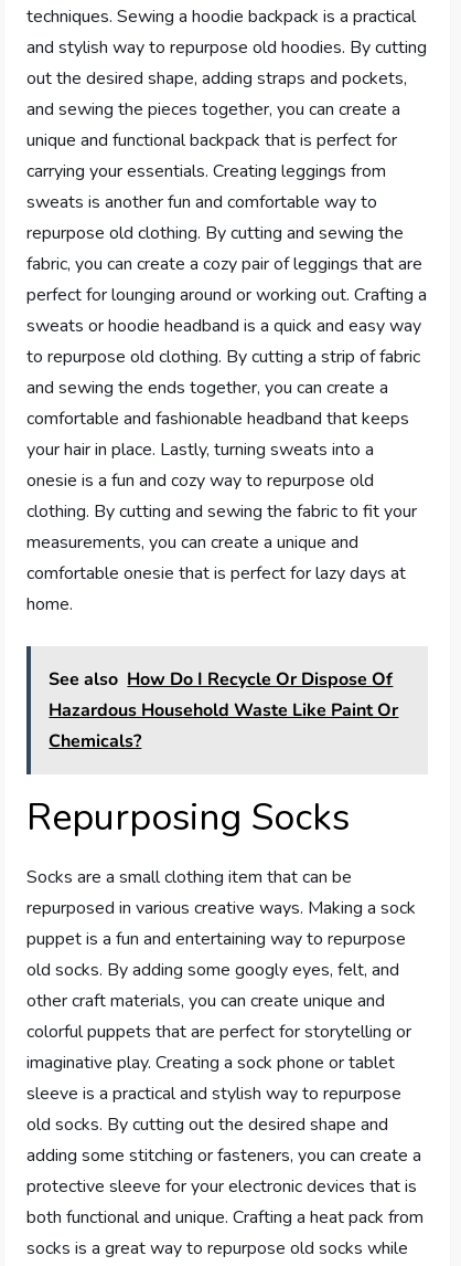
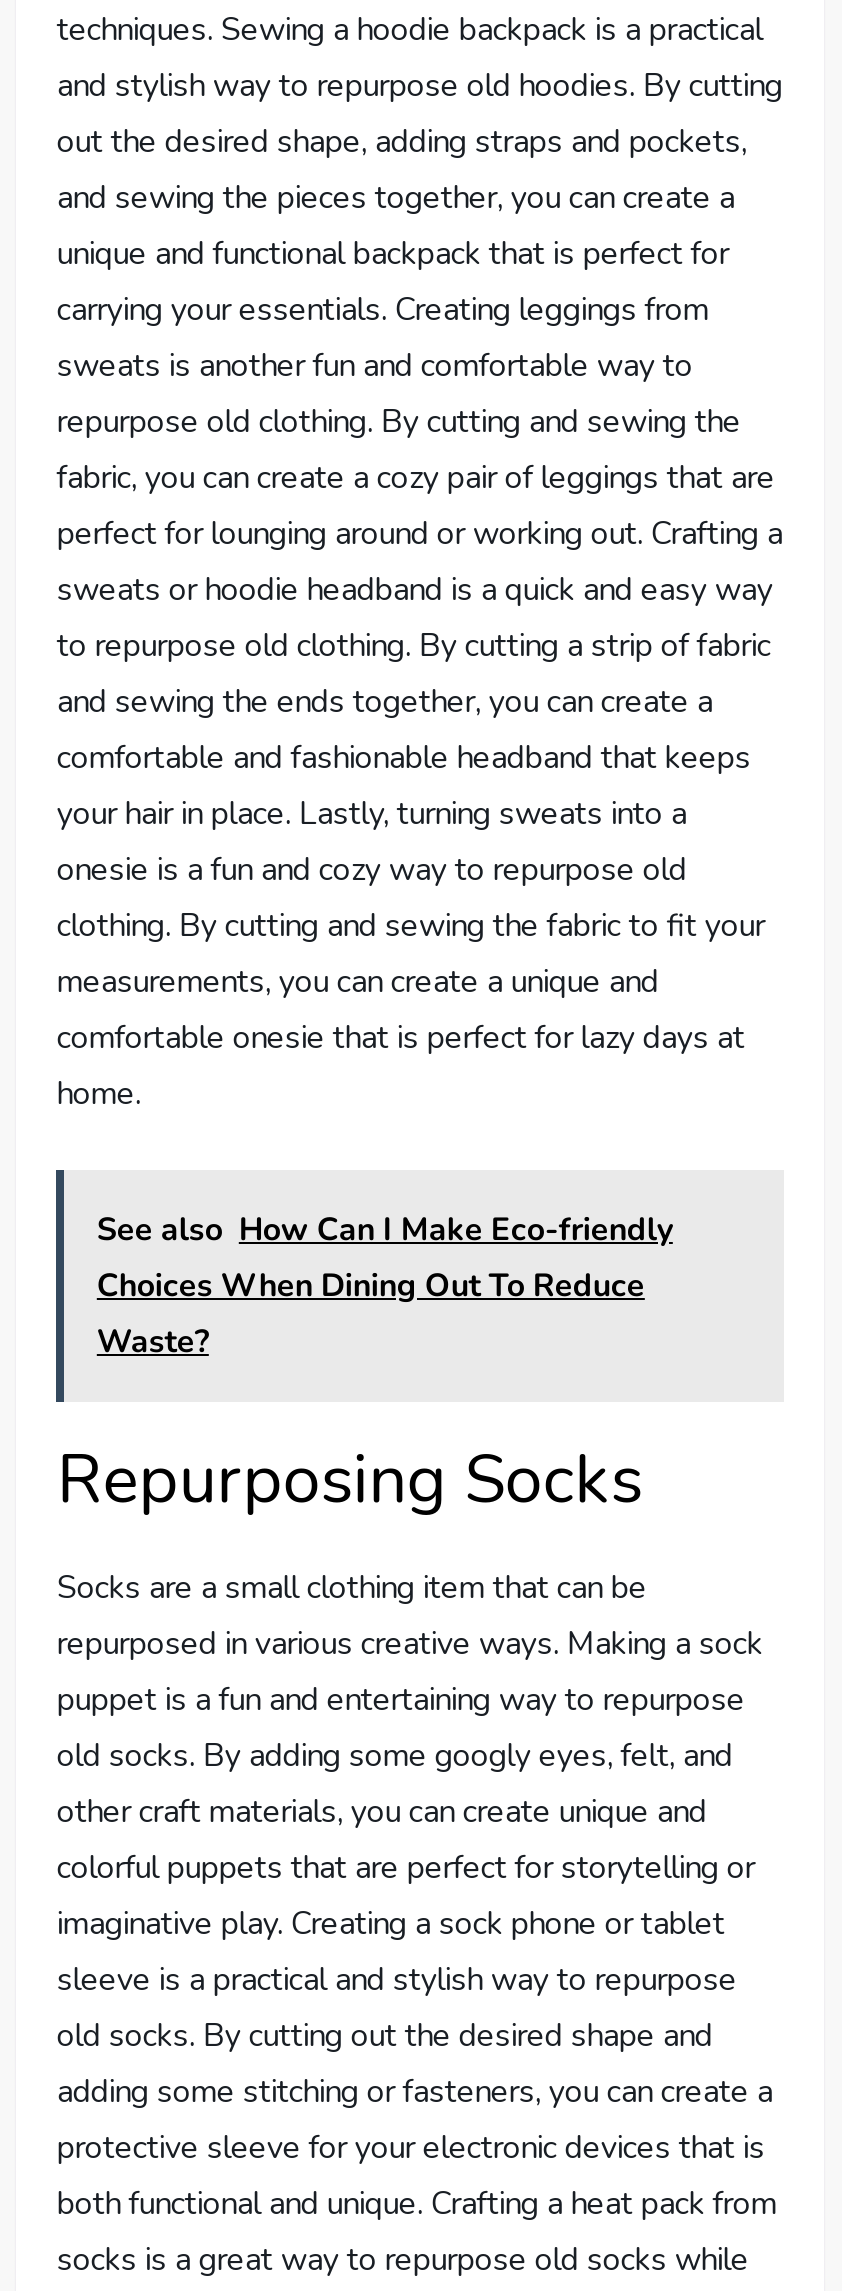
[49,668,399,754] See also How Do I Recycle Or Dispose Of | Hazardous Household Waste Like Paint Or | Chemicals? -> [97,1209,673,1365] See also How Can I Make Eco-friendly | Choices When Dining Out To Reduce | Waste?

